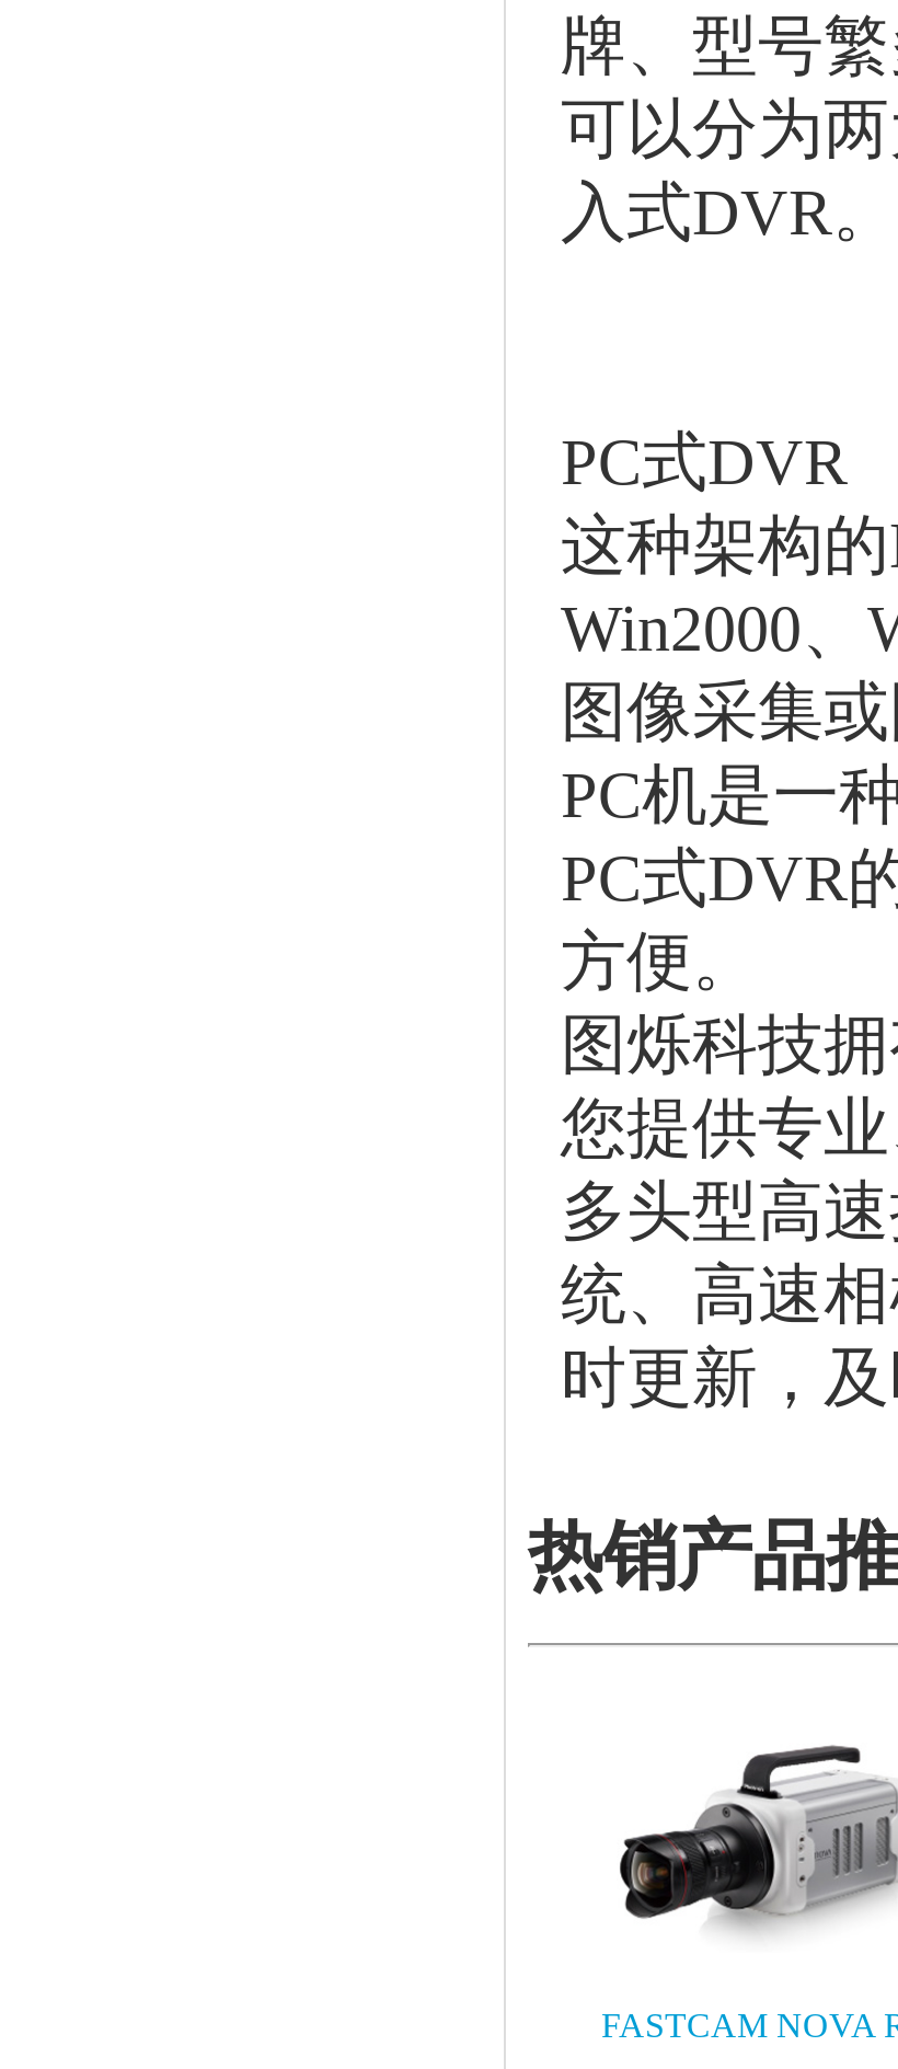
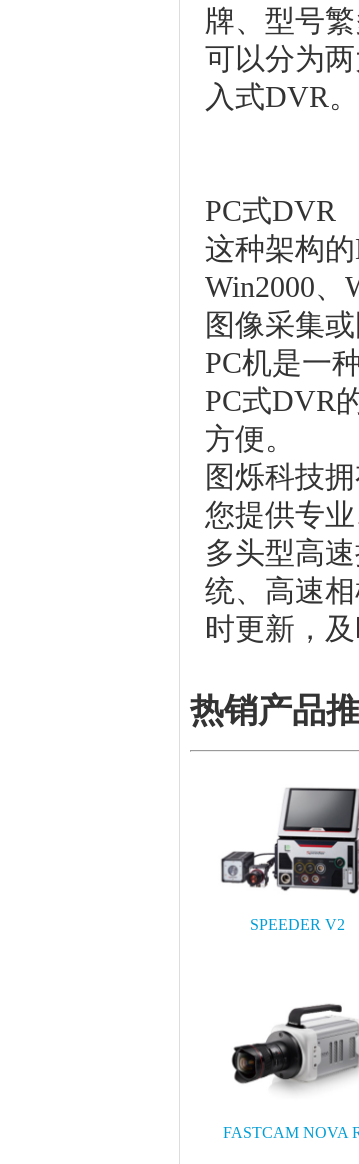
none -> [220,787,356,933] [image] | SPEEDER V2

